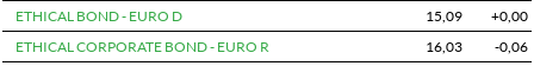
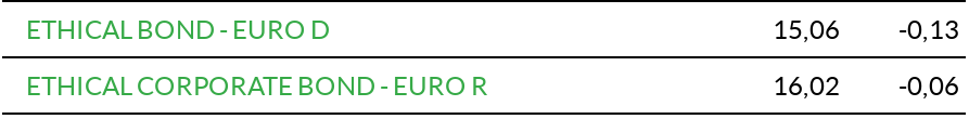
[426,7,462,25] 15,09 -> [773,13,840,46] 15,06
[491,7,528,25] +0,00 -> [898,13,959,46] -0,13
[426,38,528,56] 16,03 -0,06 -> [773,70,959,102] 16,02 -0,06

